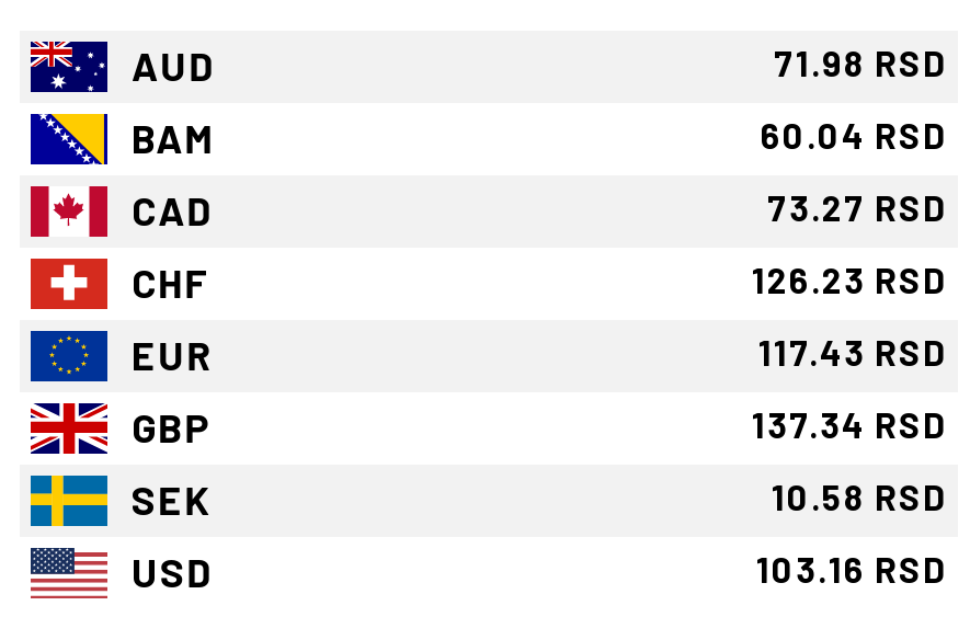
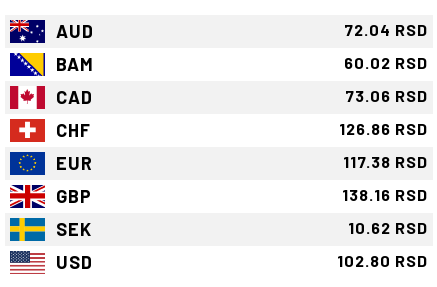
[774,41,947,83] 71.98 RSD -> [344,20,428,39] 72.04 RSD
[761,114,947,155] 60.04 RSD -> [344,53,428,72] 60.02 RSD
[767,186,947,228] 73.27 RSD -> [345,86,428,105] 73.06 RSD
[752,258,947,300] 126.23 RSD -> [339,119,428,138] 126.86 RSD
[758,330,947,372] 117.43 RSD -> [343,152,428,171] 117.38 RSD
[752,403,947,444] 137.34 RSD -> [342,185,428,204] 138.16 RSD
[772,475,947,517] 10.58 RSD -> [348,218,428,237] 10.62 RSD
[756,547,947,589] 103.16 RSD -> [337,251,428,270] 102.80 RSD

